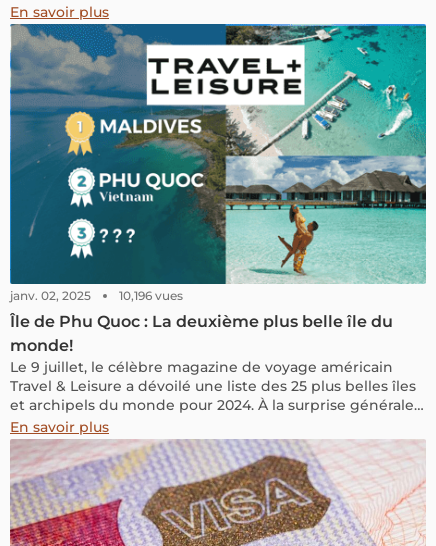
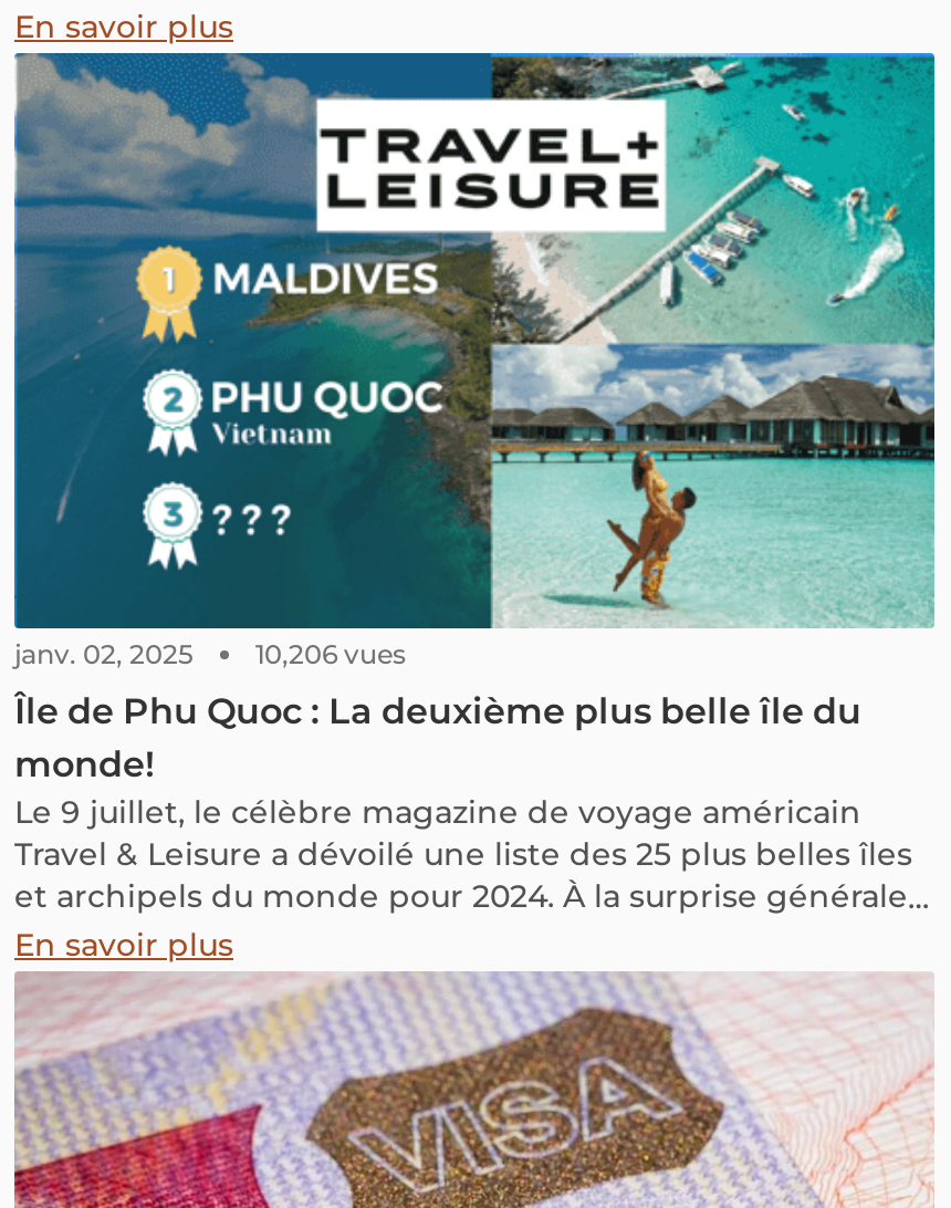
[10,288,183,303] janv. 02, 2025 10,196 vues -> [14,638,406,671] janv. 02, 2025 10,206 vues

